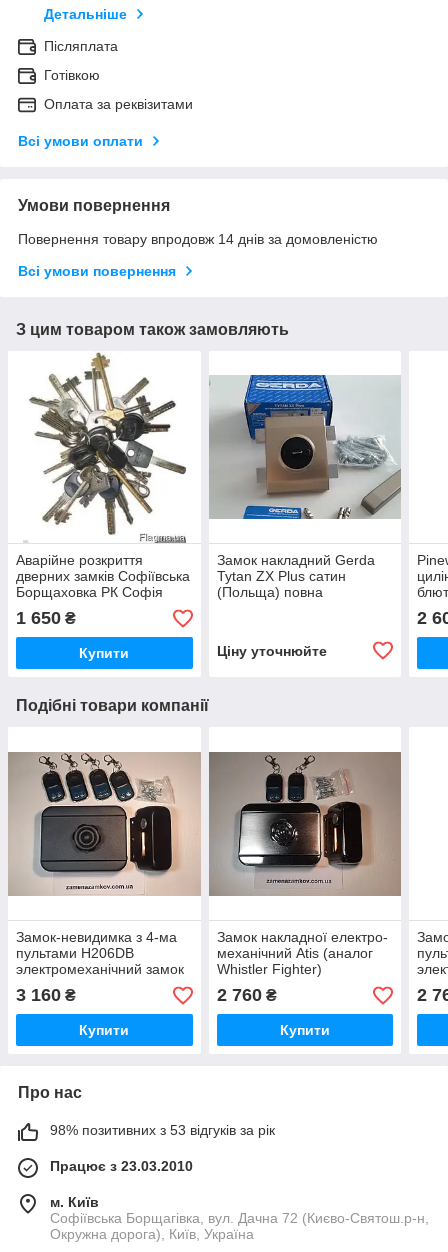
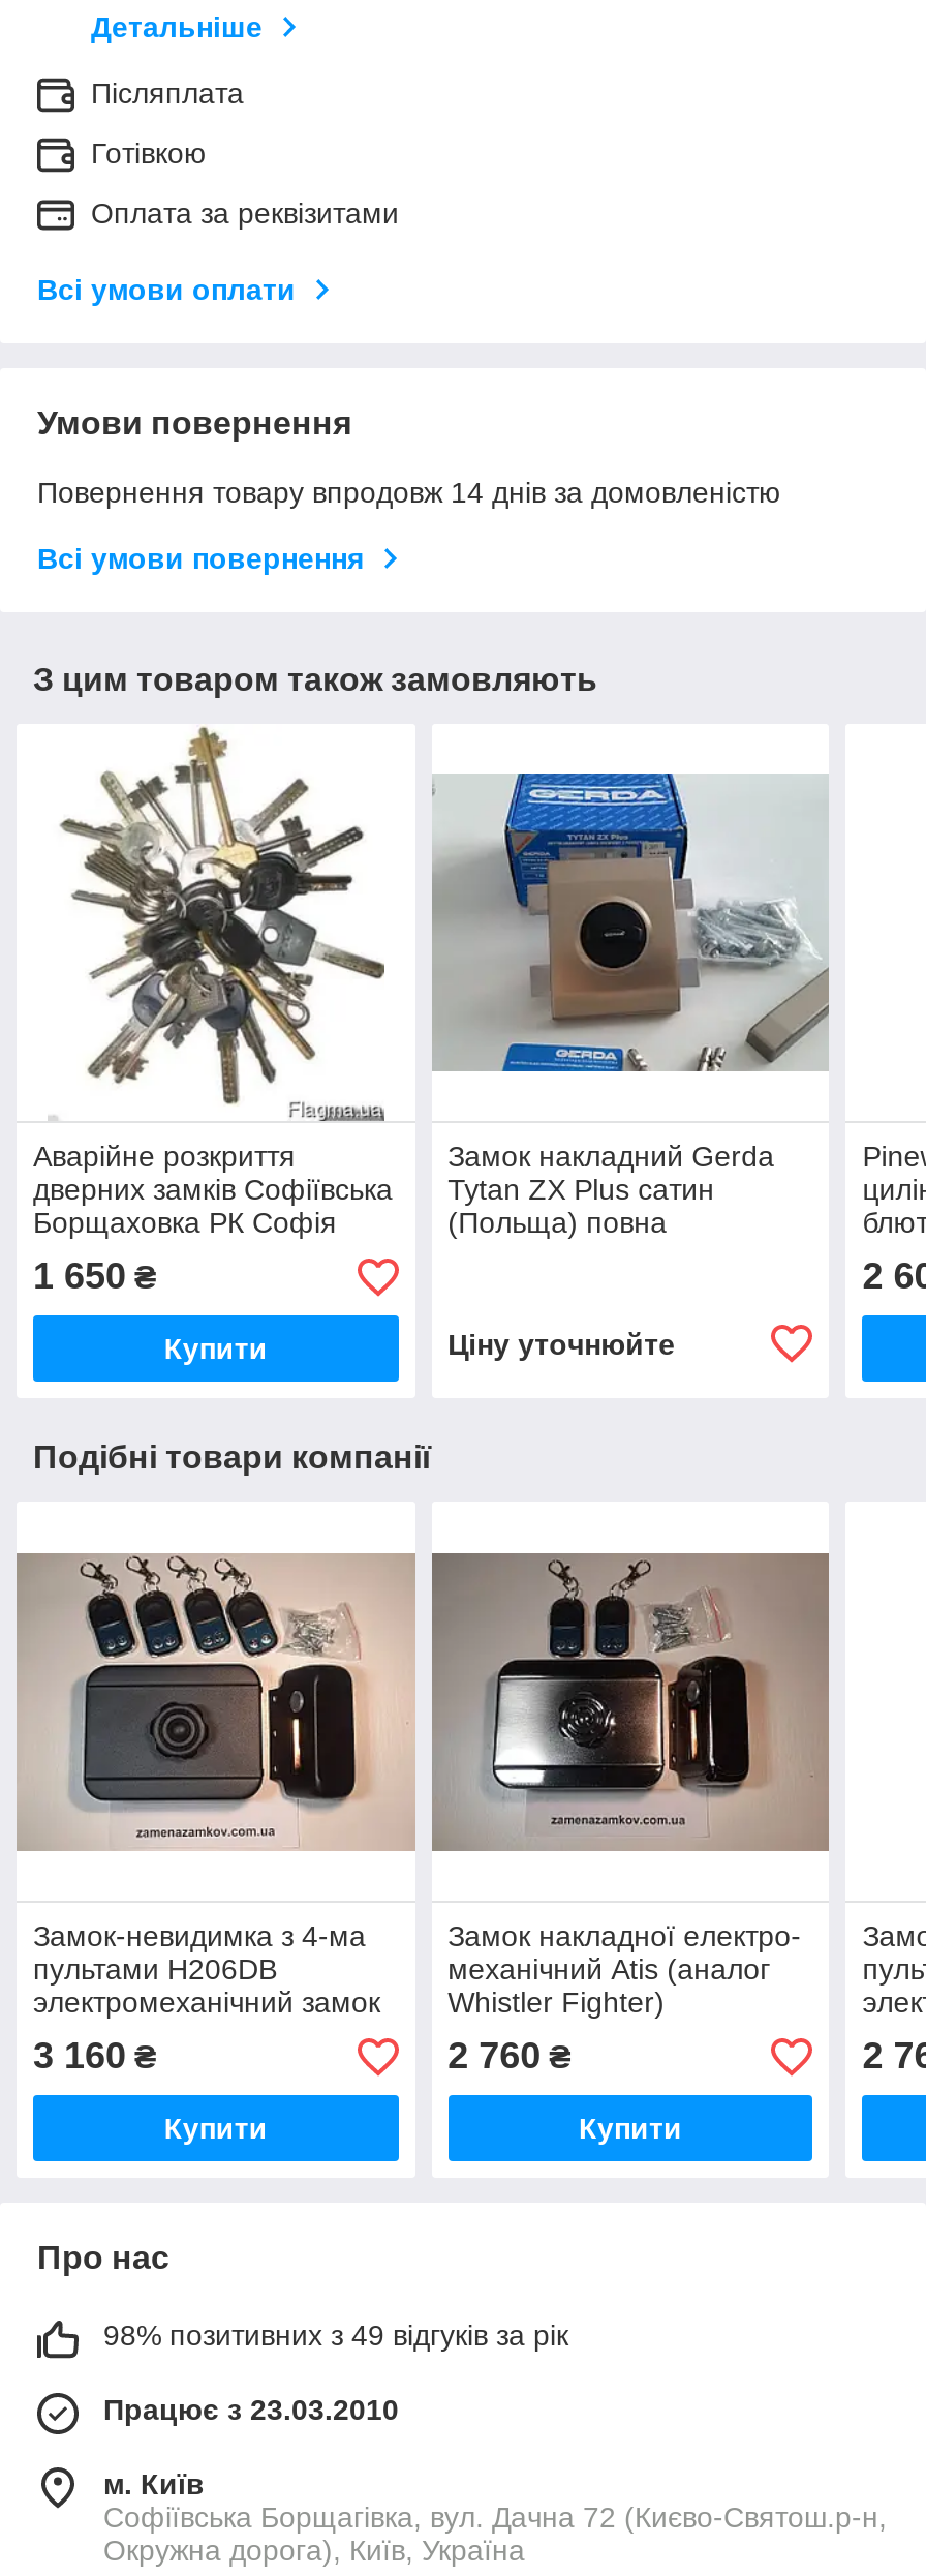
[50,1122,275,1138] 98% позитивних з 53 відгуків за рік -> [103,2319,568,2352] 98% позитивних з 49 відгуків за рік

